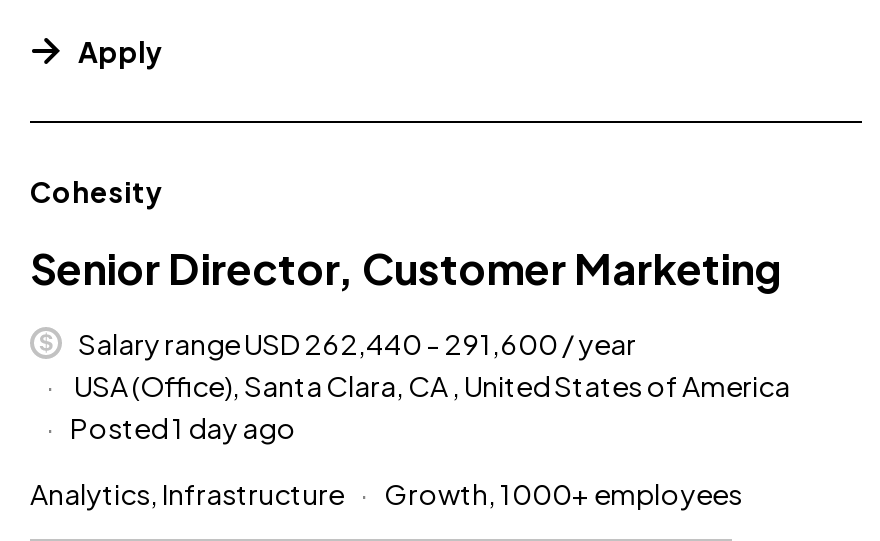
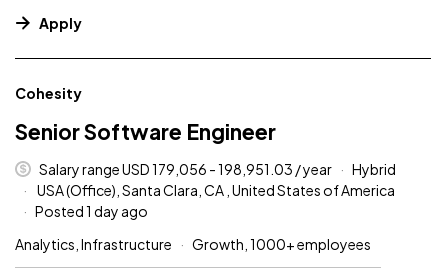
[30,241,782,295] Senior Director, Customer Marketing -> [15,118,276,145] Senior Software Engineer
[78,325,636,361] Salary range USD 262,440 - 291,600 / year -> [39,160,396,178] Salary range USD 179,056 - 198,951.03 / year | Hybrid

